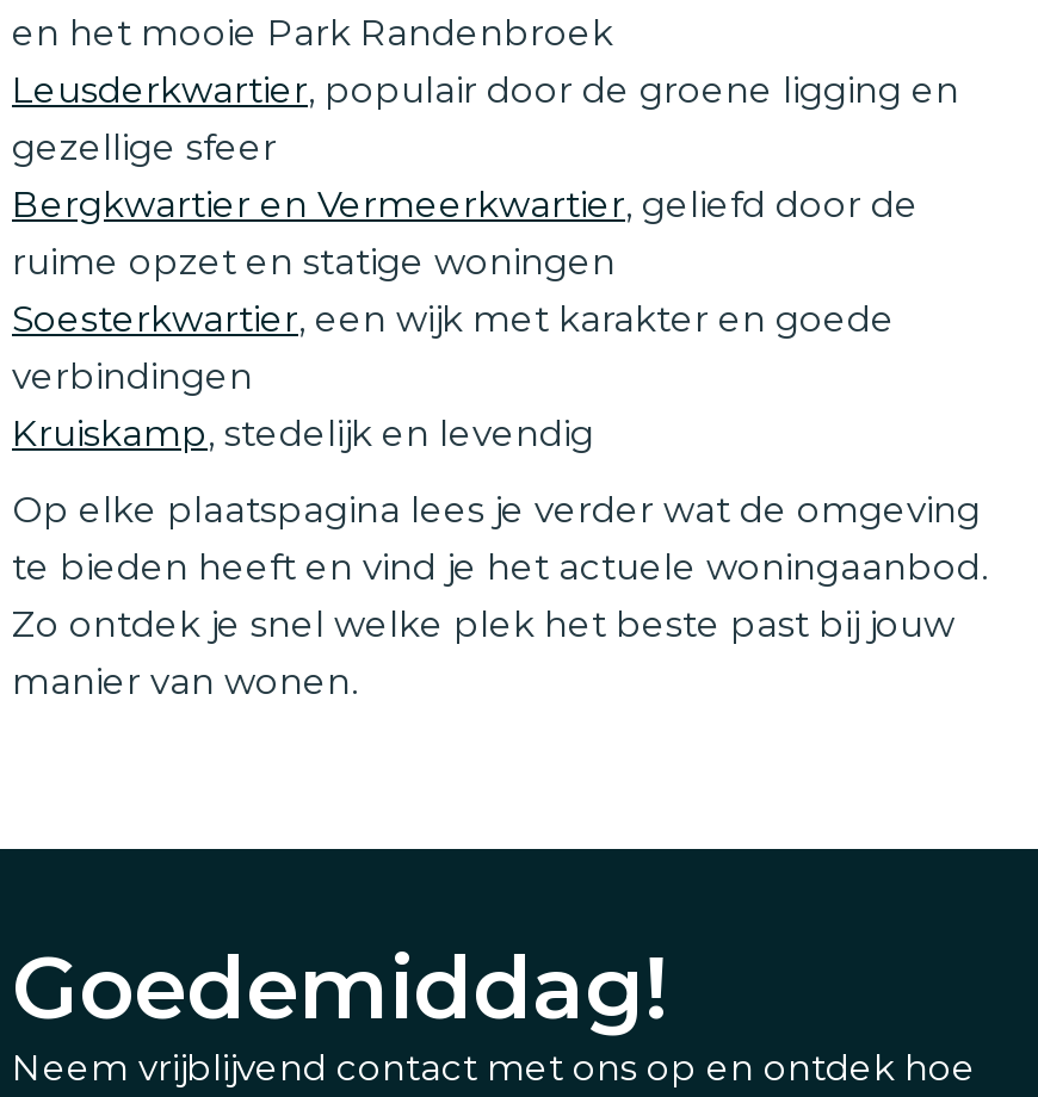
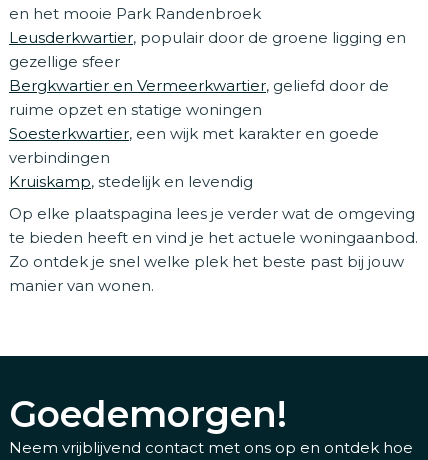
[12,934,668,1039] Goedemiddag! -> [9,391,287,435] Goedemorgen!

